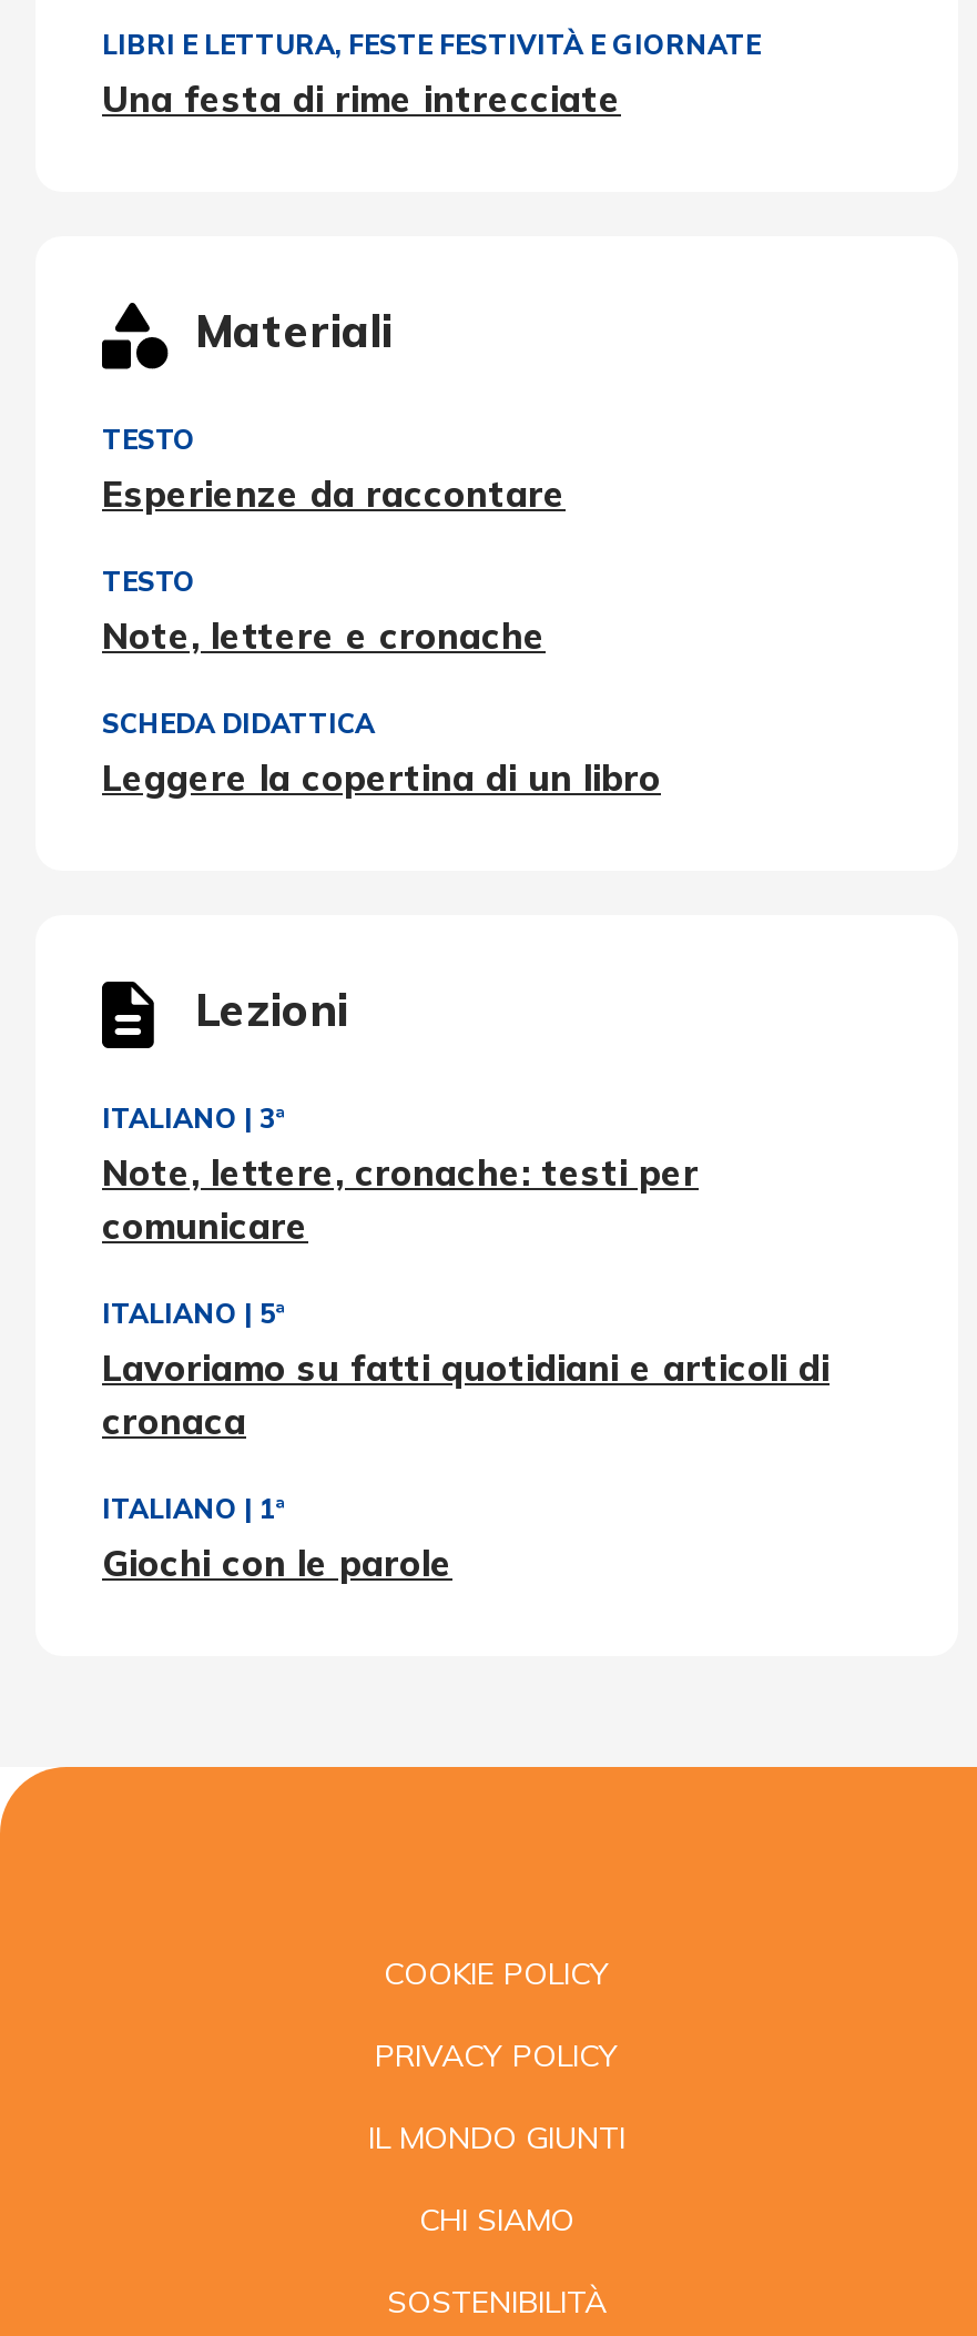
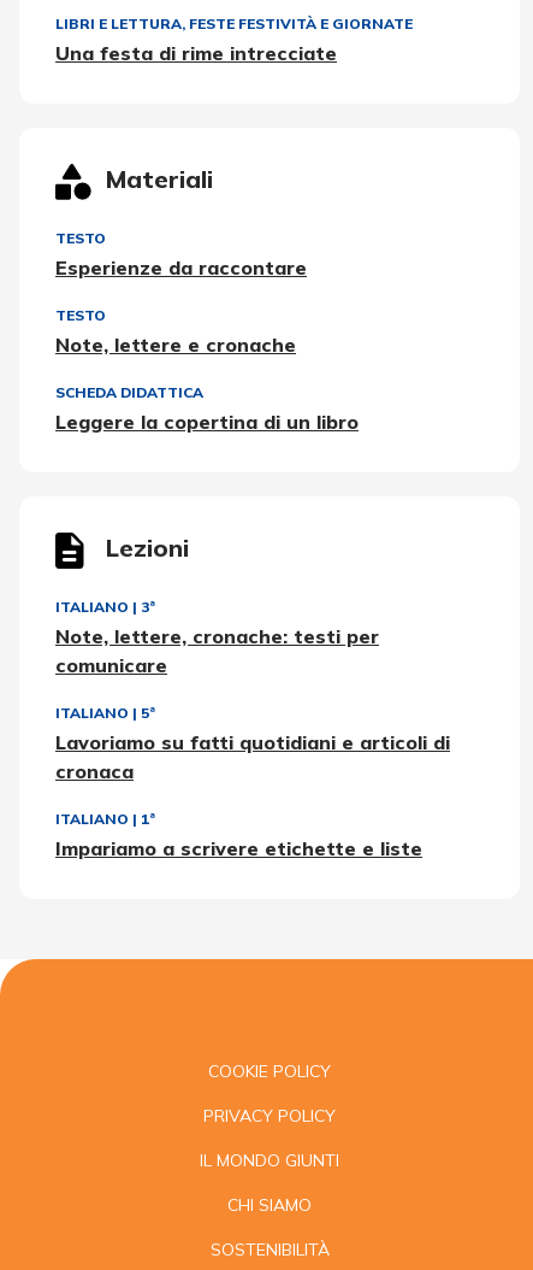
[102,1540,452,1585] Giochi con le parole -> [55,836,422,860] Impariamo a scrivere etichette e liste

